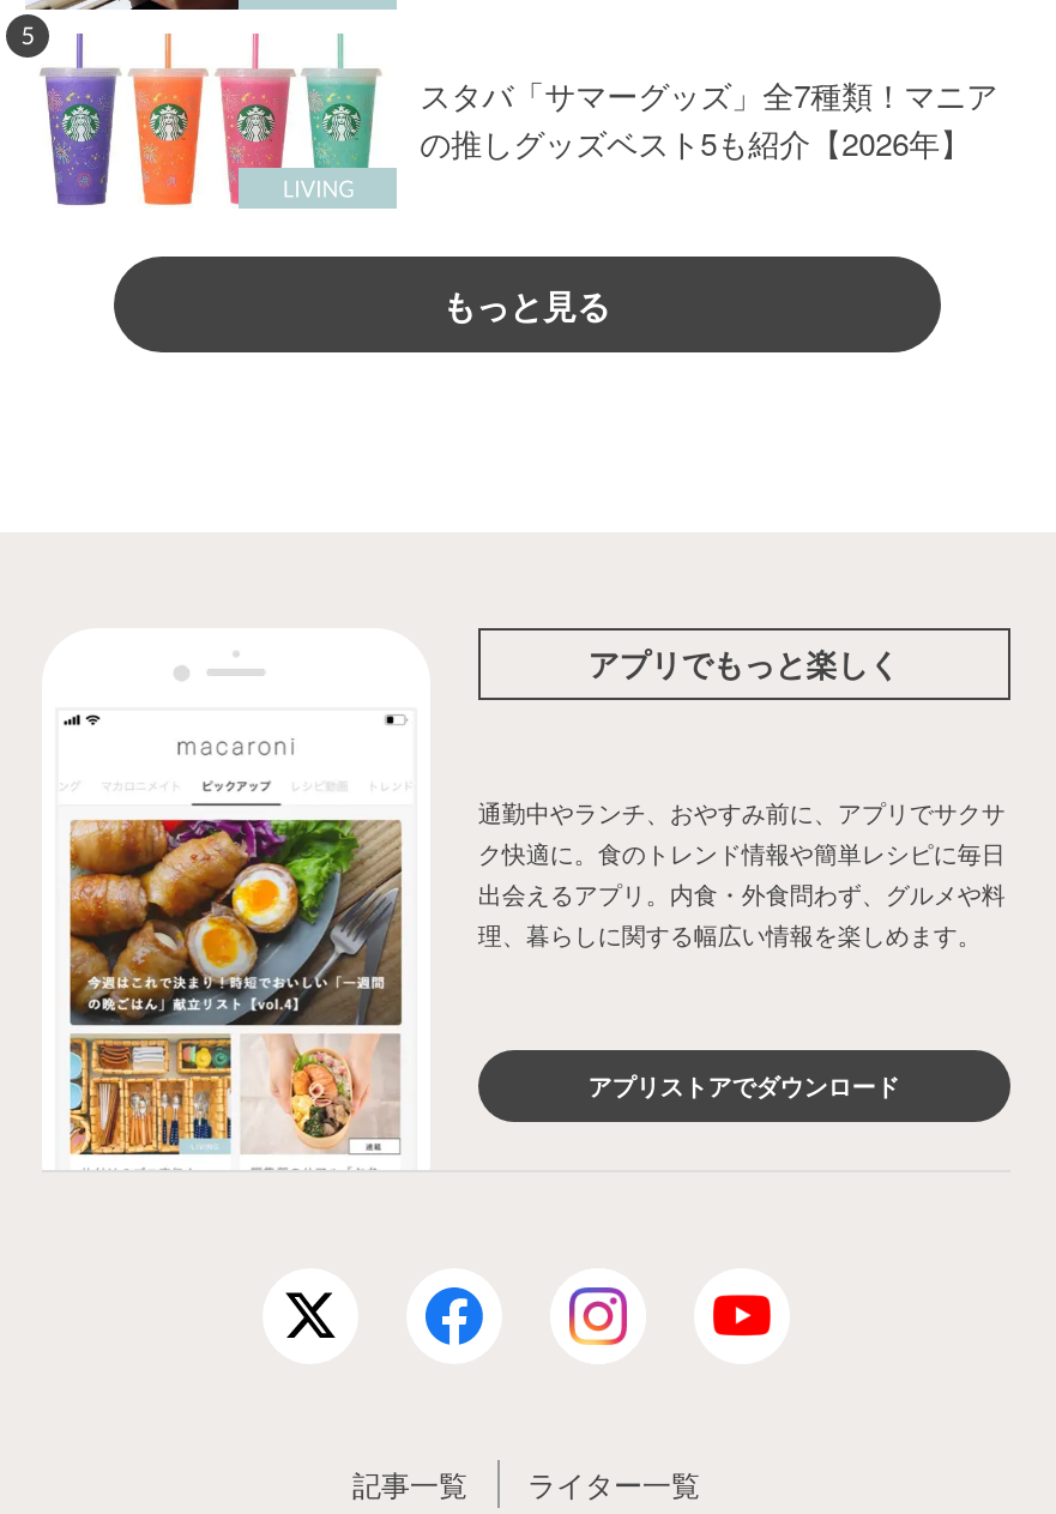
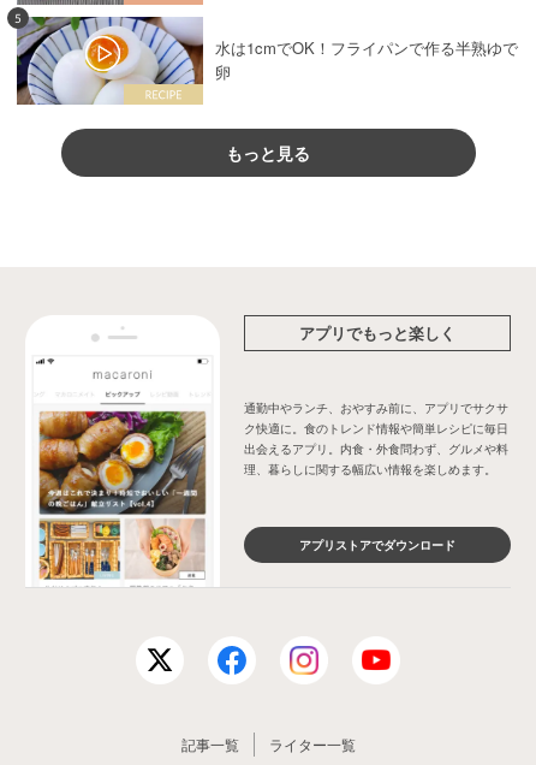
[25,34,998,209] [image] | スタバ「サマーグッズ」全7種類！マニア | の推しグッズベスト5も紹介【2026年】 -> [16,16,518,106] [image] | 水は1cmでOK！フライパンで作る半熟ゆで | 卵

